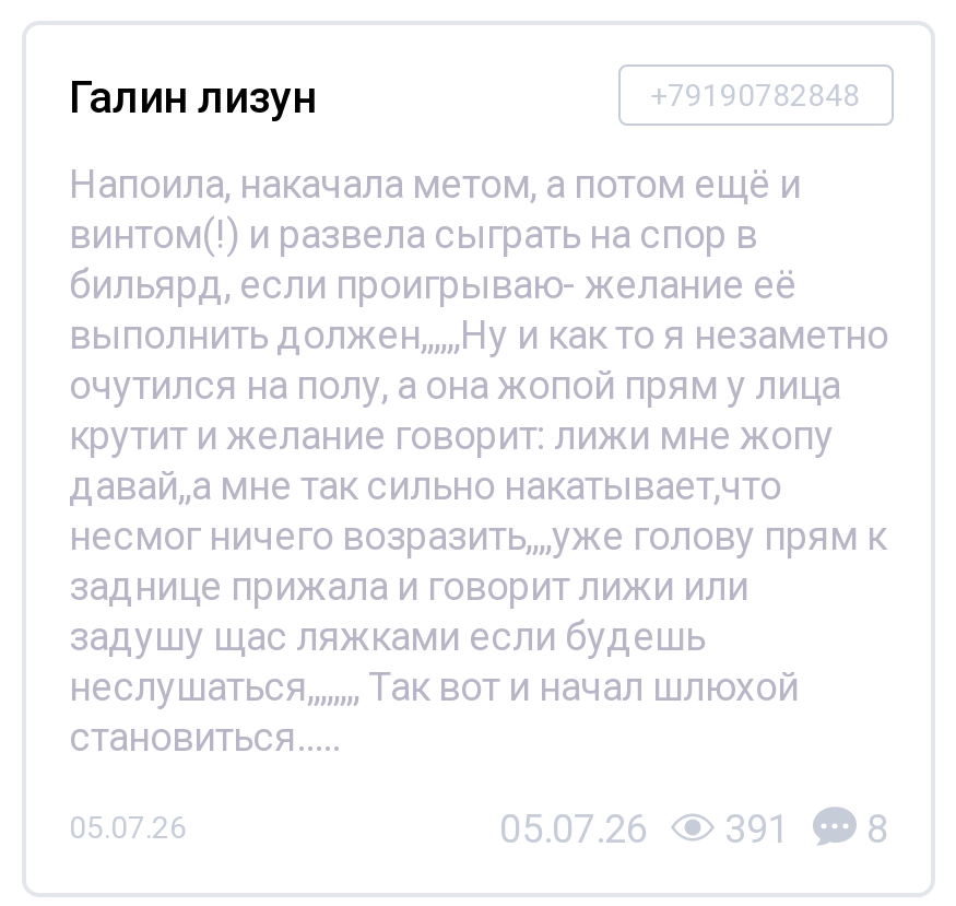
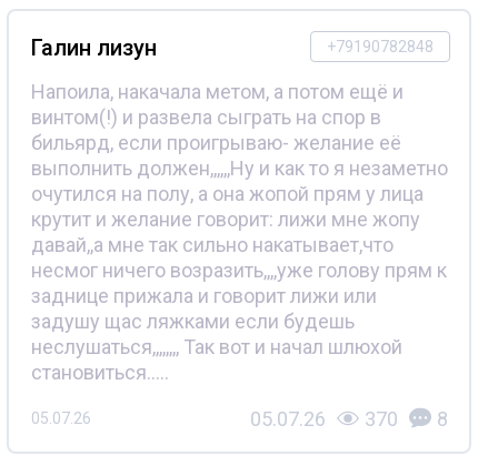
[499,804,888,850] 05.07.26 391 8 -> [250,407,447,430] 05.07.26 370 8

